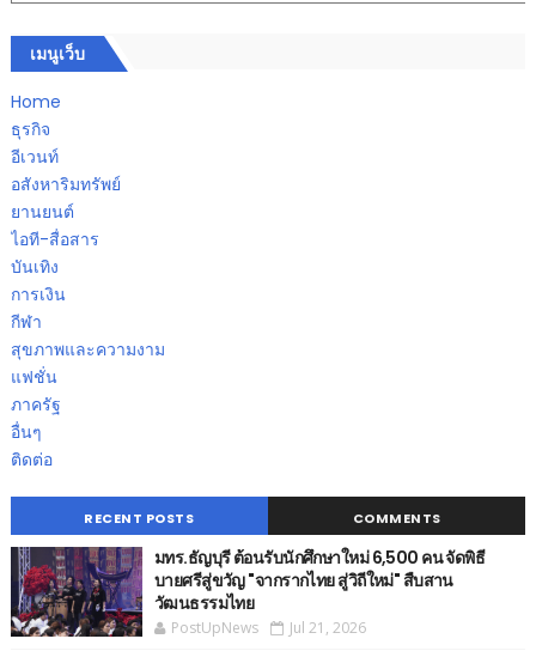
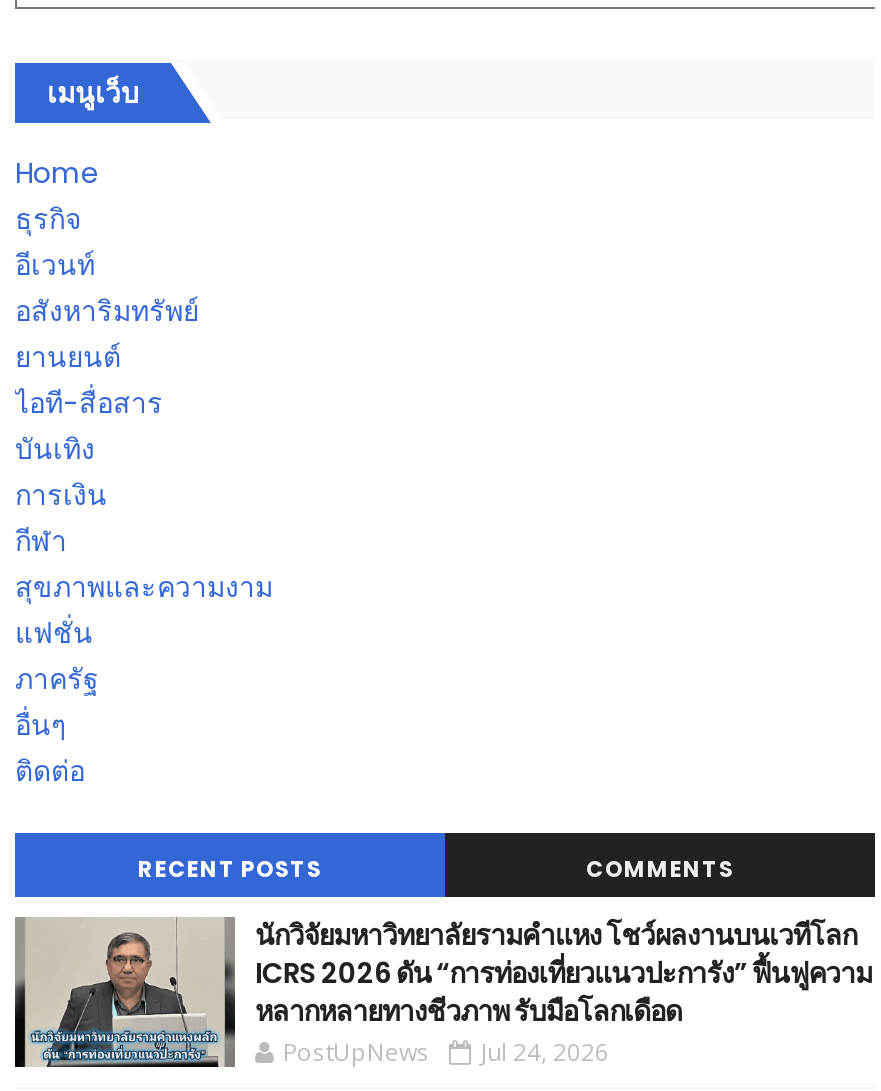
[10,546,485,638] [image] | มทร.ธัญบุรี ต้อนรับนักศึกษาใหม่ 6,500 คน จัดพิธี | บายศรีสู่ขวัญ "จากรากไทย สู่วิถีใหม่" สืบสาน | วัฒนธรรมไทย -> [13,915,872,1069] [image] | นักวิจัยมหาวิทยาลัยรามคำแหง โชว์ผลงานบนเวทีโลก | ICRS 2026 ดัน “การท่องเที่ยวแนวปะการัง” ฟื้นฟูความ | หลากหลายทางชีวภาพ รับมือโลกเดือด
[171,617,366,638] PostUpNews Jul 21, 2026 -> [283,1035,609,1069] PostUpNews Jul 24, 2026

